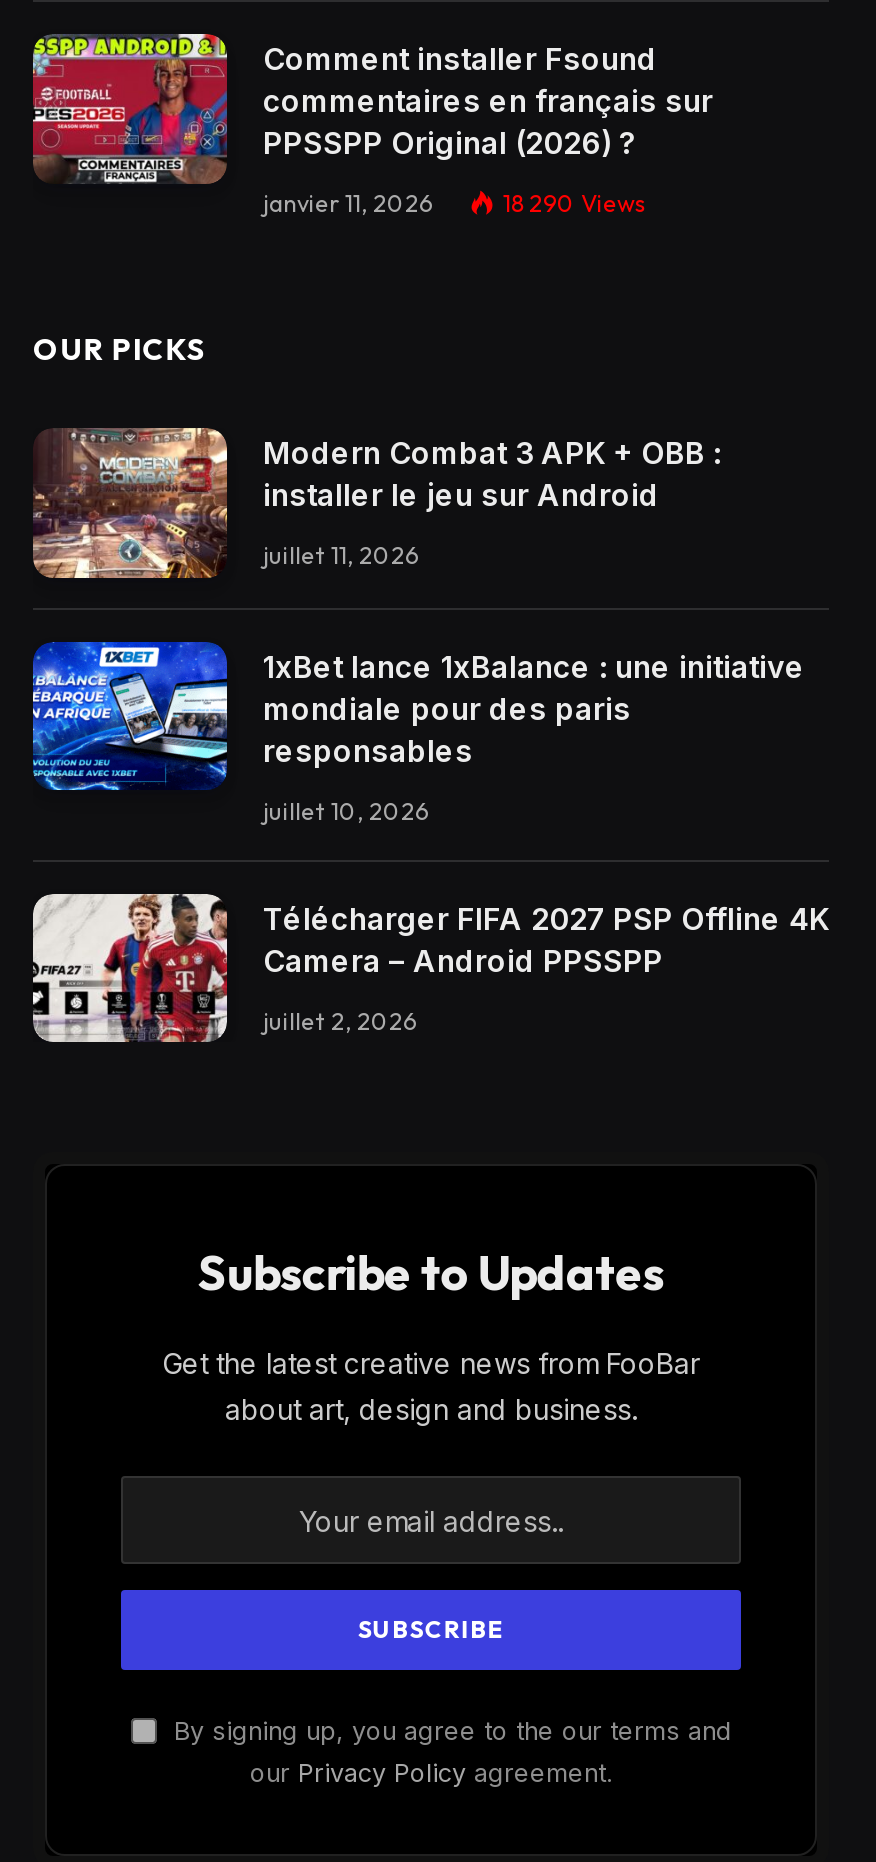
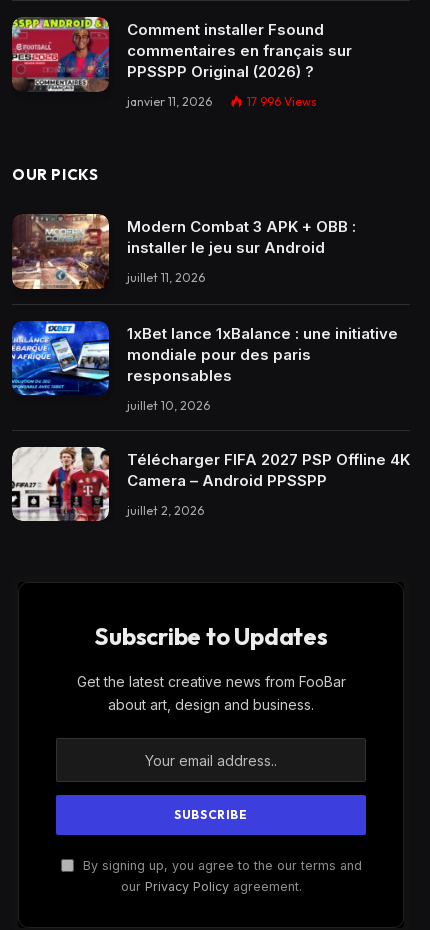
[503,188,647,218] 18 290 Views -> [247,94,317,109] 17 996 Views

